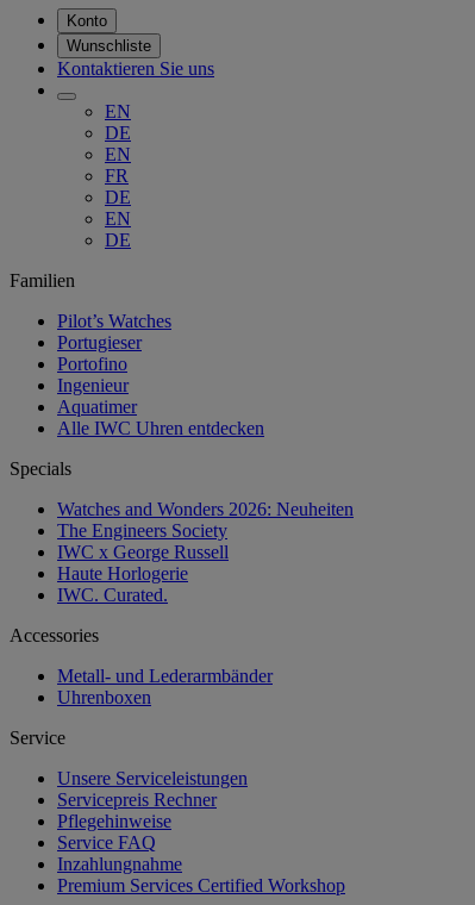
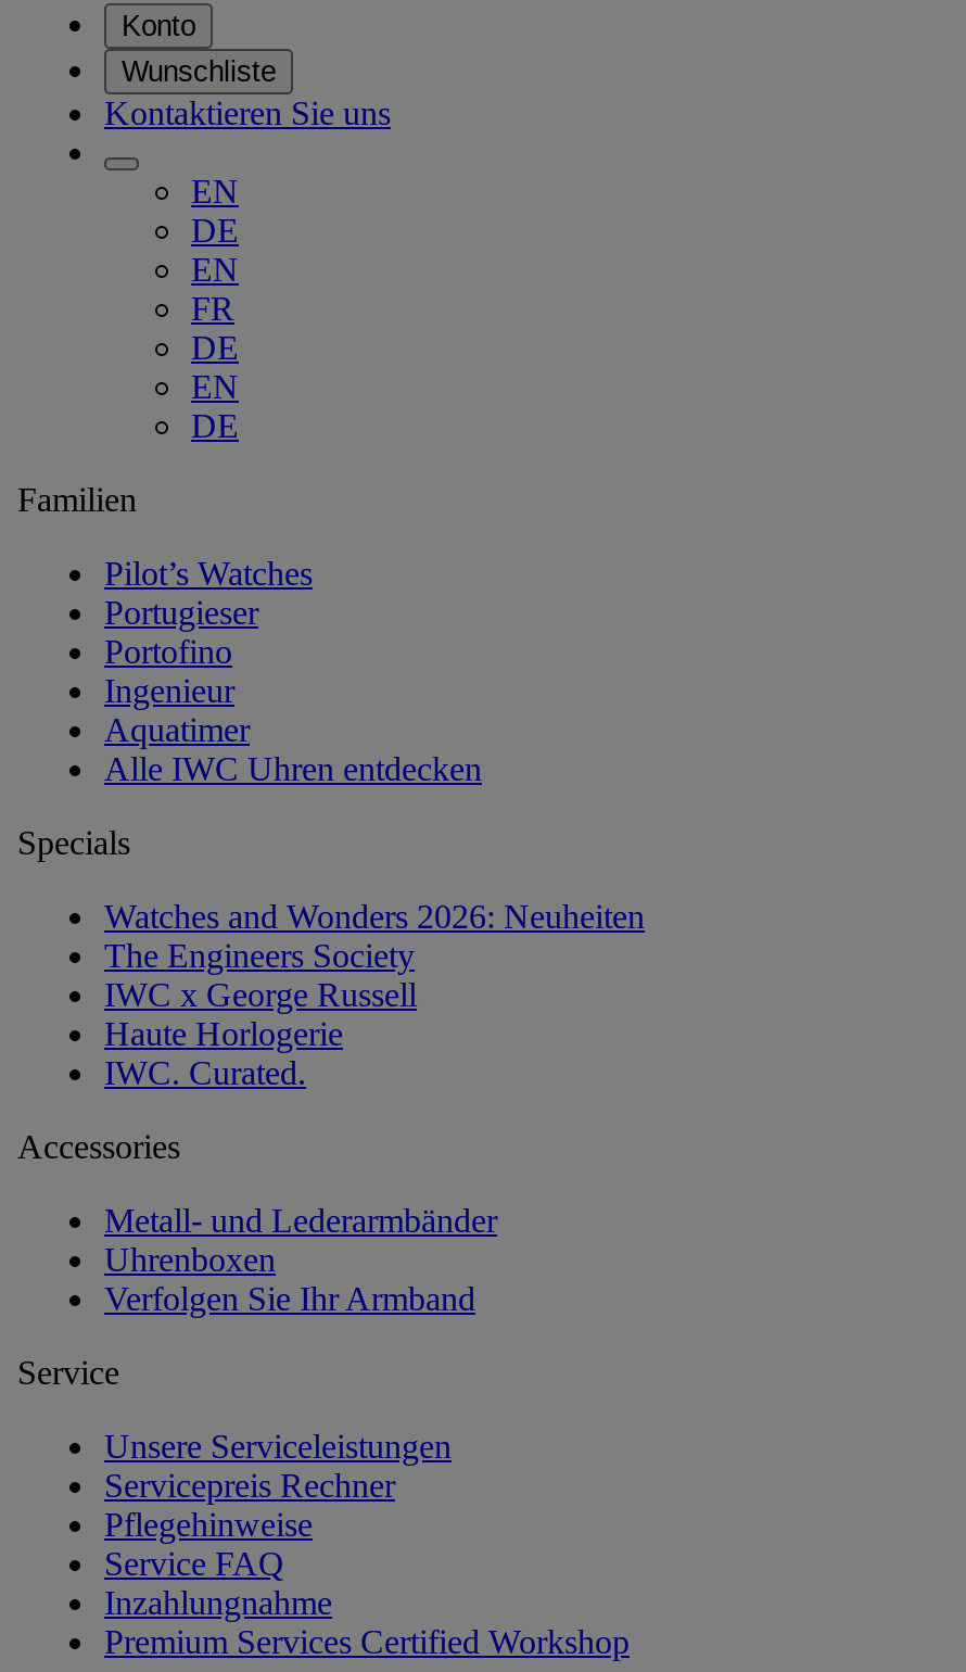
none -> [104,1280,475,1317] Verfolgen Sie Ihr Armband

